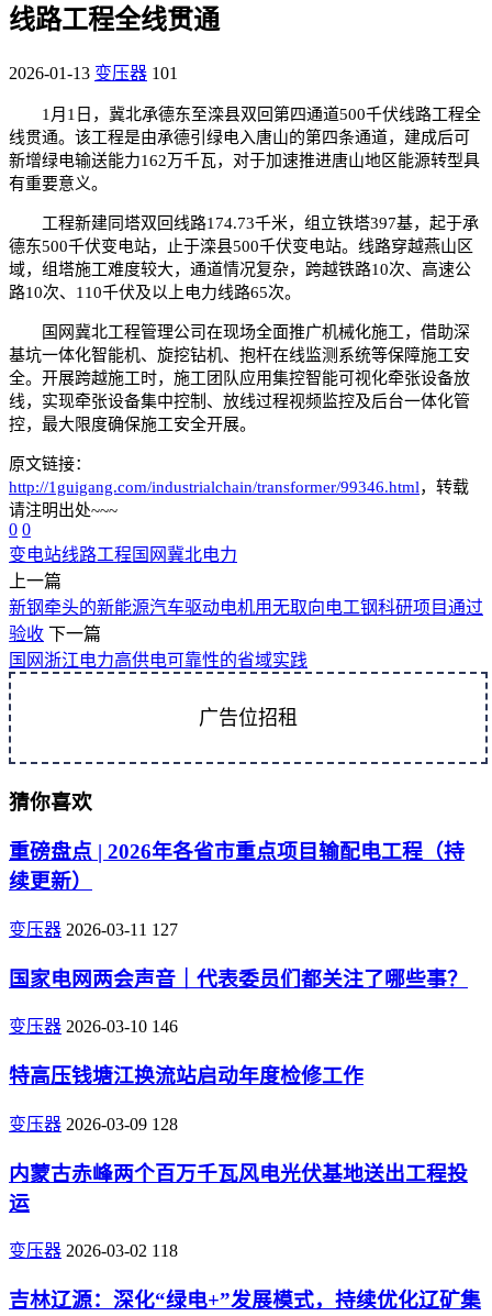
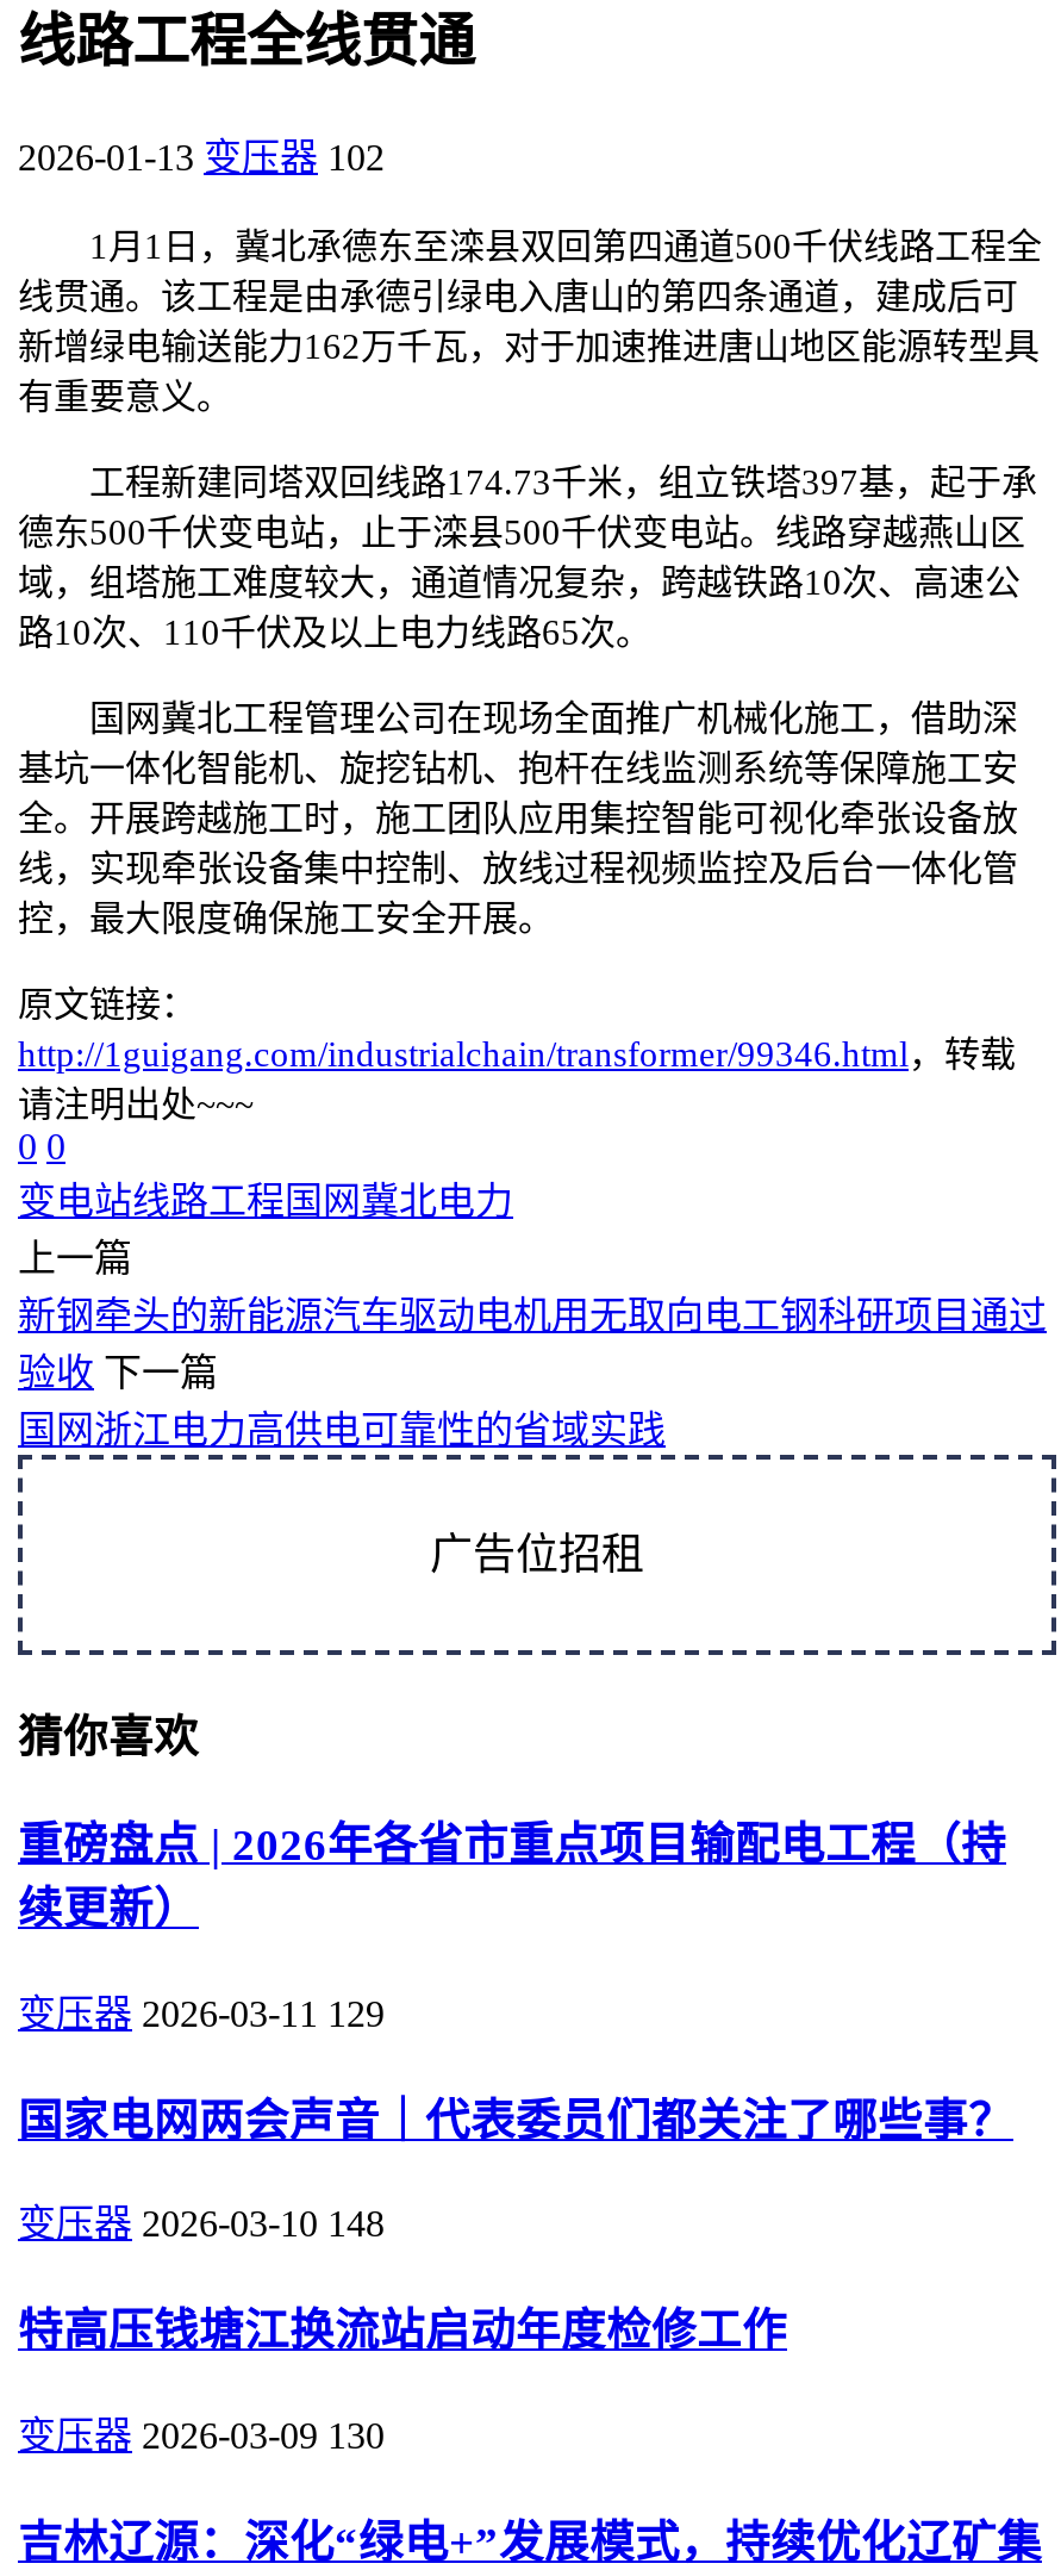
[9,64,178,82] 2026-01-13 变压器 101 -> [18,137,385,177] 2026-01-13 变压器 102
[9,920,178,939] 变压器 2026-03-11 127 -> [18,1993,385,2034] 变压器 2026-03-11 129
[9,1017,178,1036] 变压器 2026-03-10 146 -> [18,2204,385,2245] 变压器 2026-03-10 148
[9,1115,468,1260] 变压器 2026-03-09 128 | 内蒙古赤峰两个百万千瓦风电光伏基地送出工程投 | 运 | 变压器 2026-03-02 118 -> [18,2415,385,2455] 变压器 2026-03-09 130

